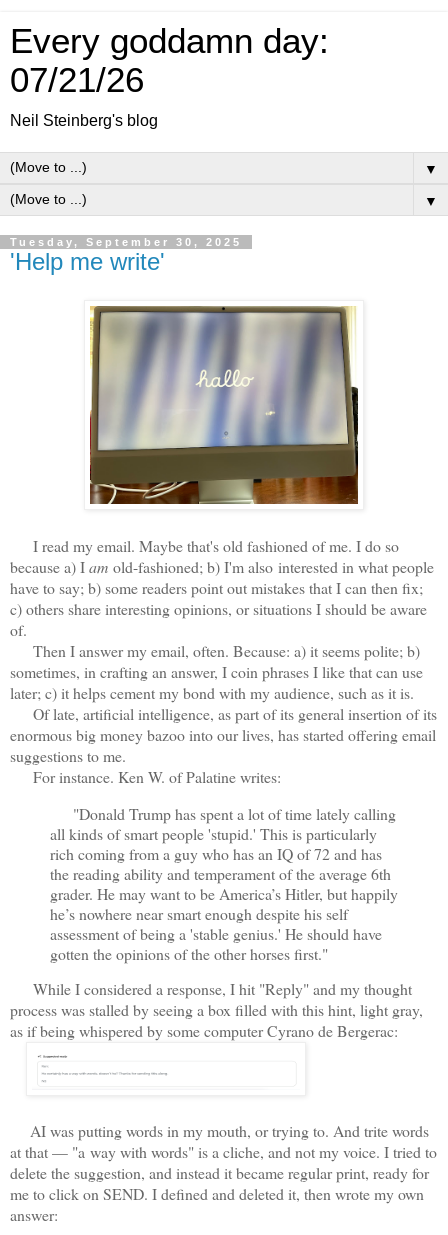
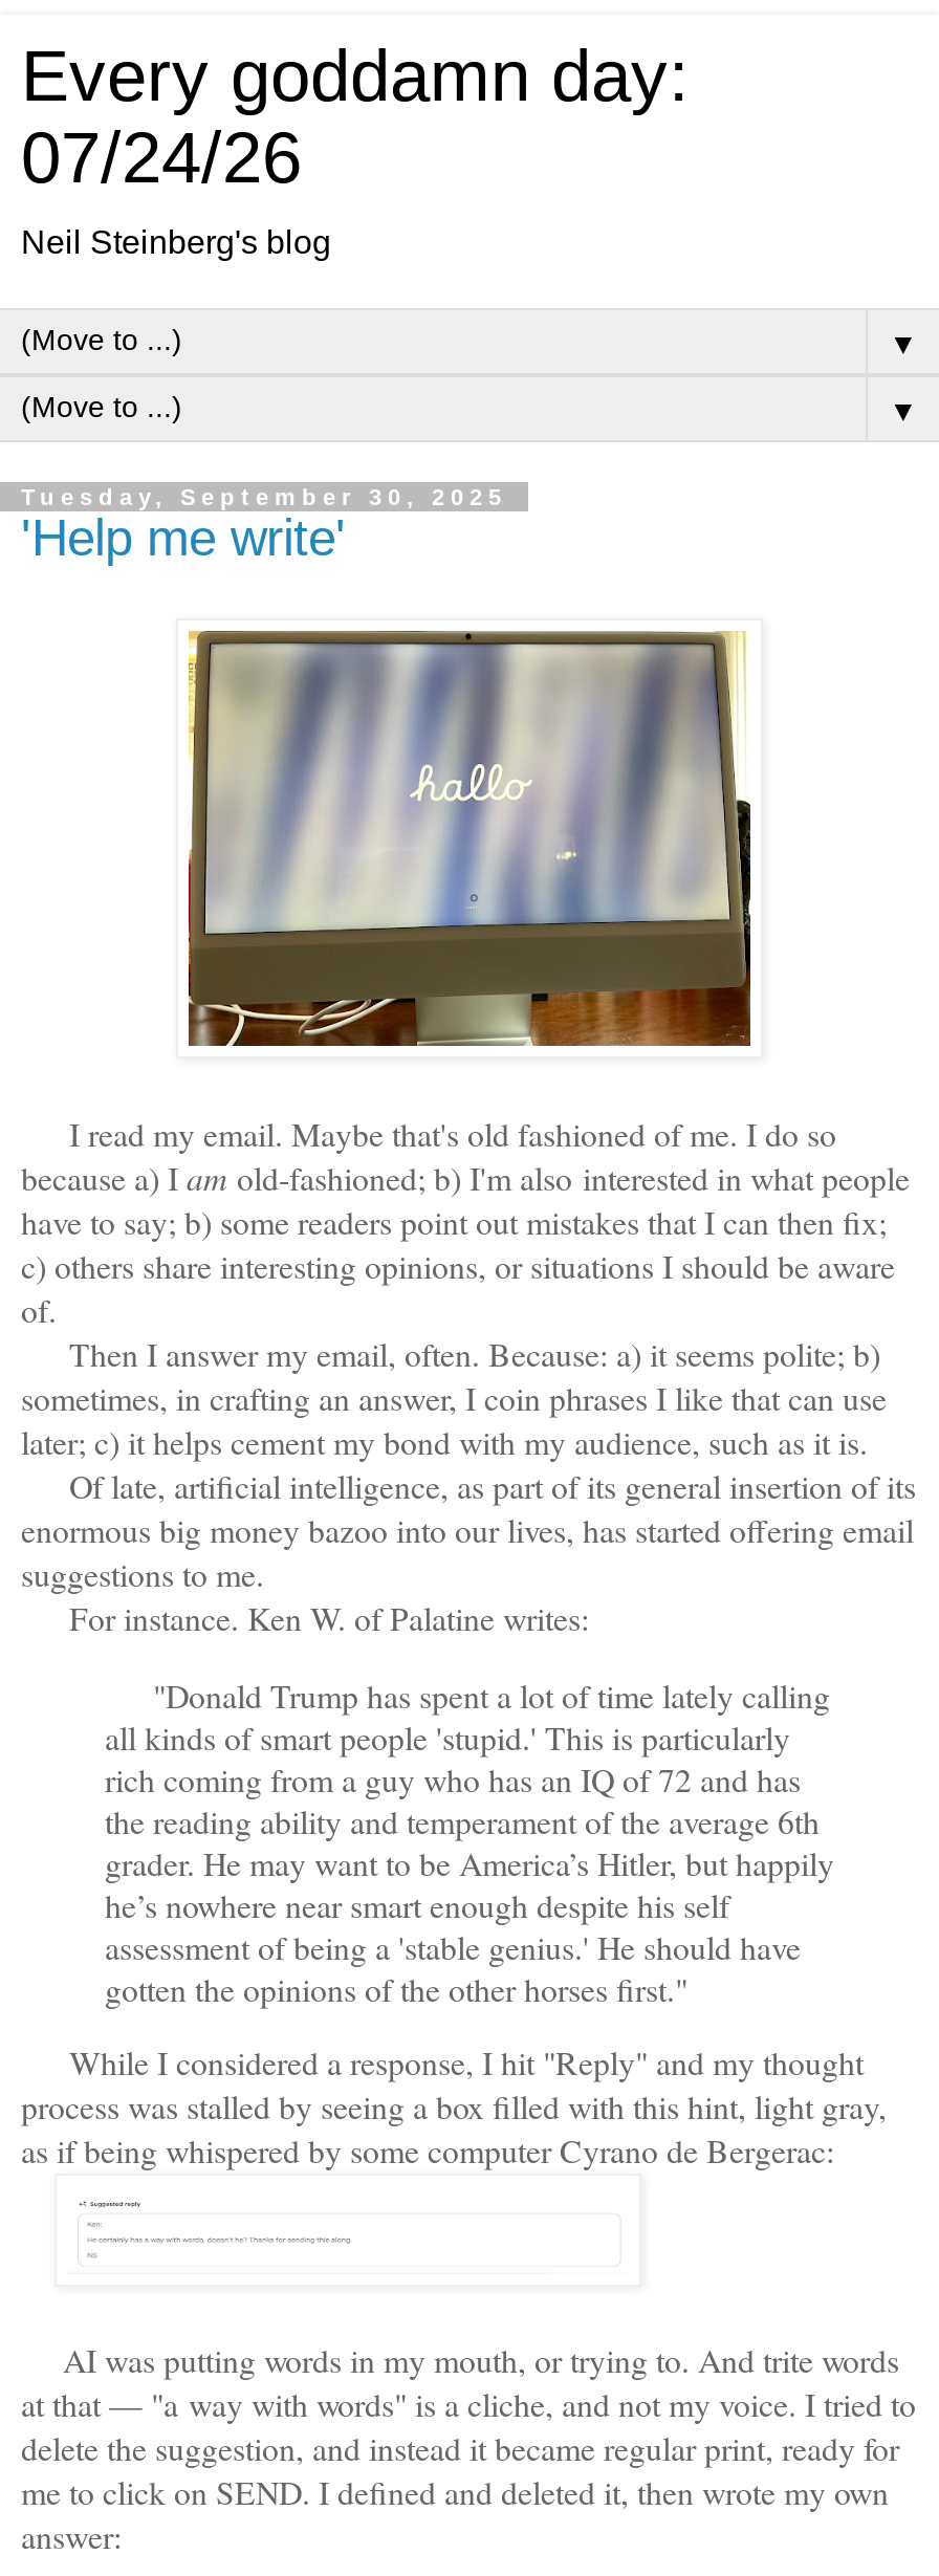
[10,61,144,99] 07/21/26 -> [21,117,302,197] 07/24/26

